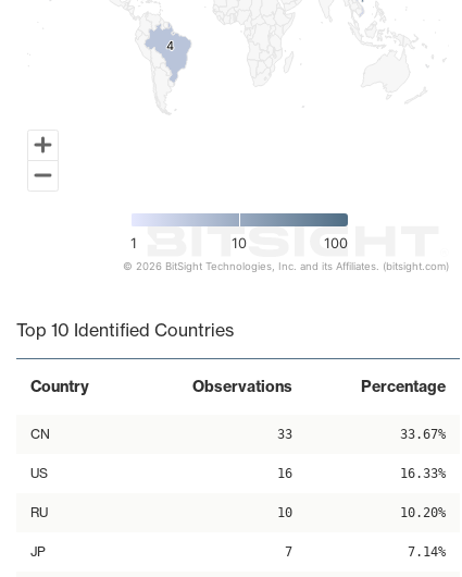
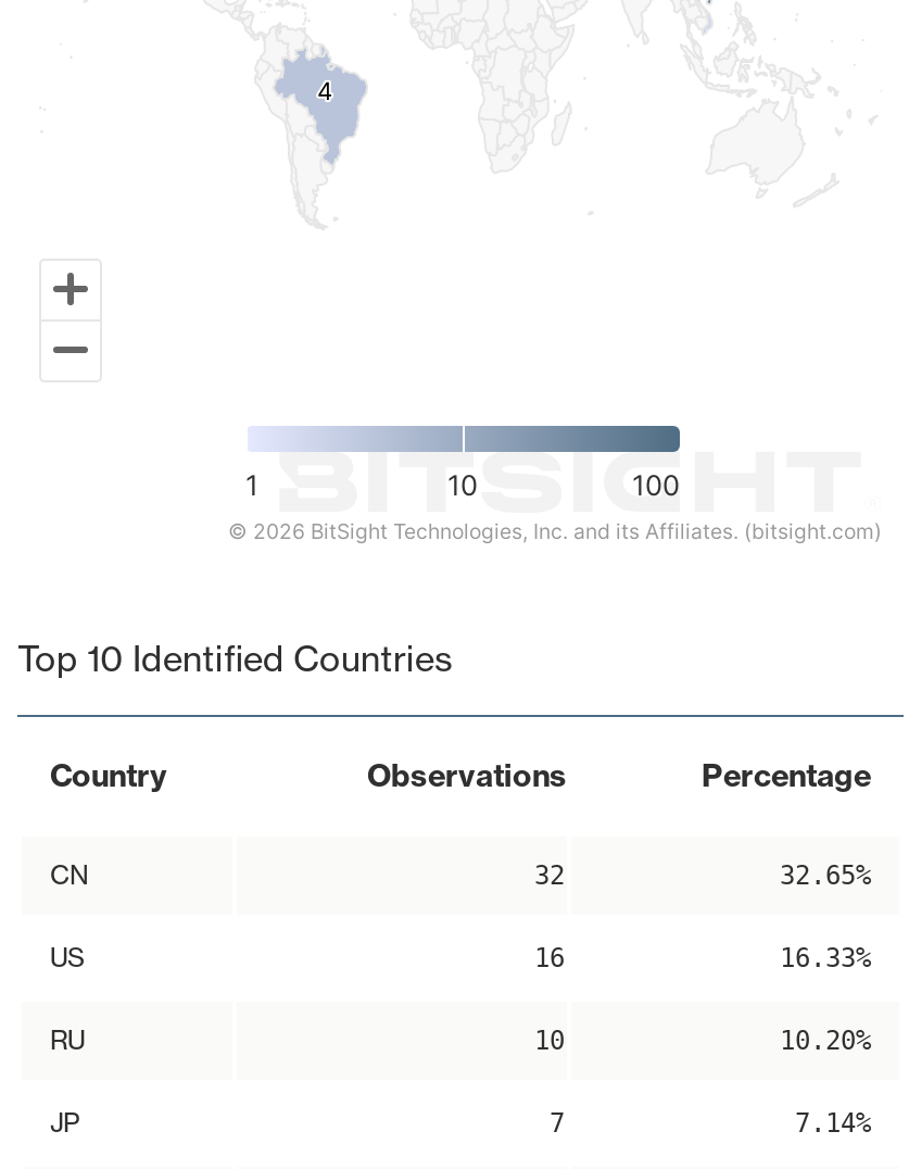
[277,427,292,442] 33 -> [534,860,565,890] 32
[400,427,446,442] 33.67% -> [780,860,871,890] 32.65%

